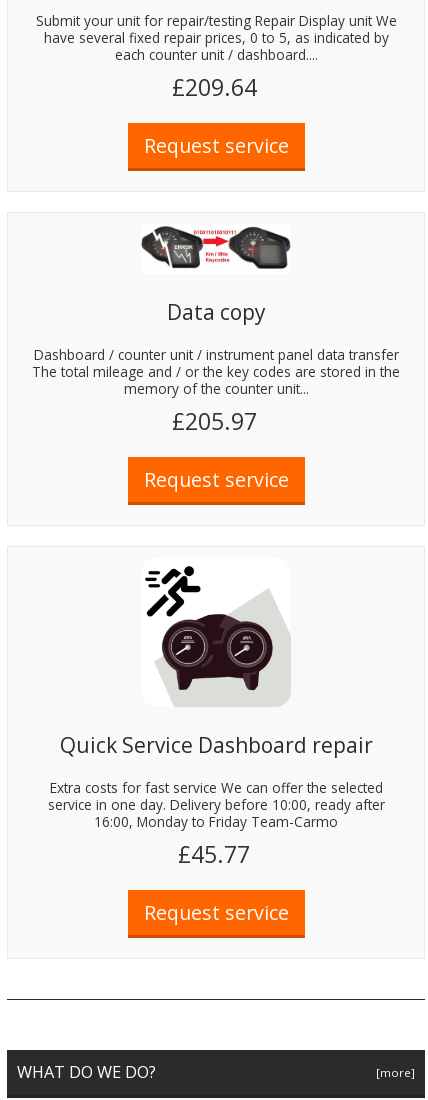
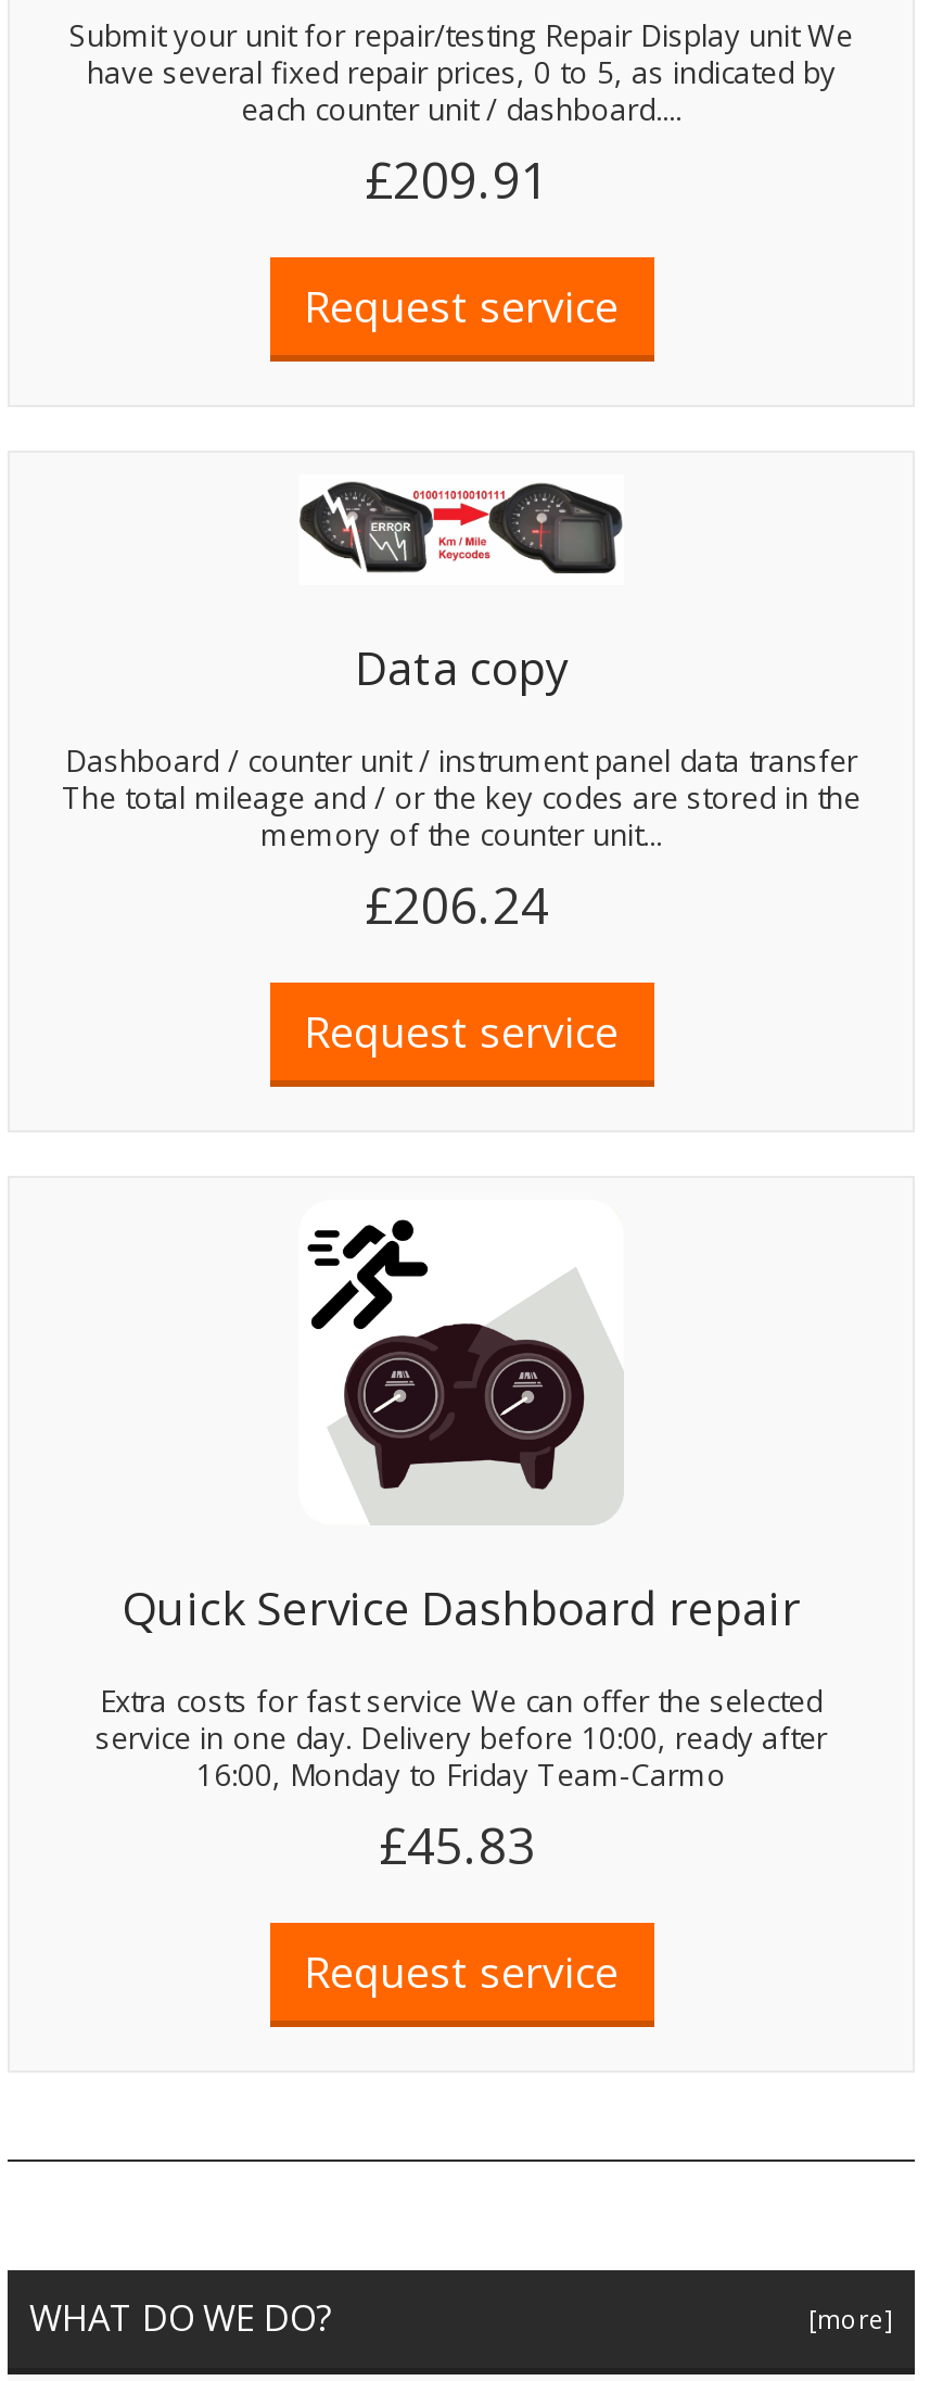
[171,72,256,103] £209.64 -> [365,146,549,213] £209.91
[171,405,256,436] £205.97 -> [365,871,549,938] £206.24
[178,838,250,869] £45.77 -> [379,1811,535,1878] £45.83

